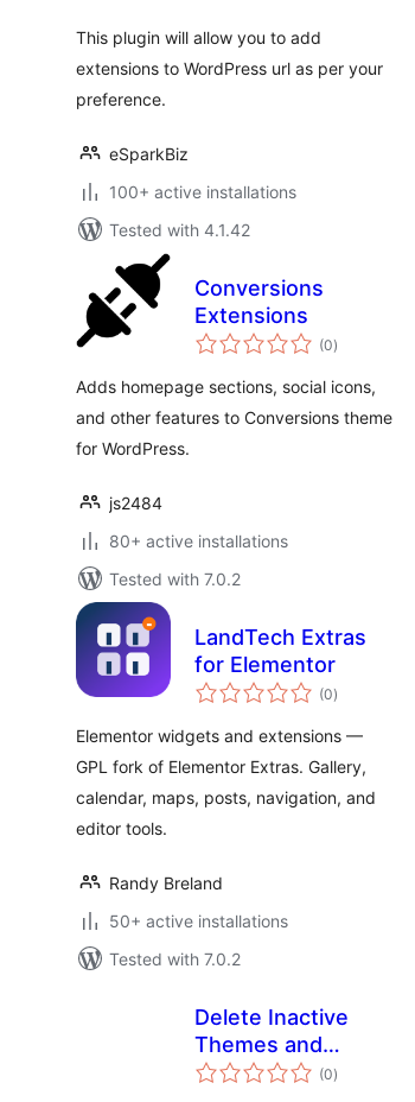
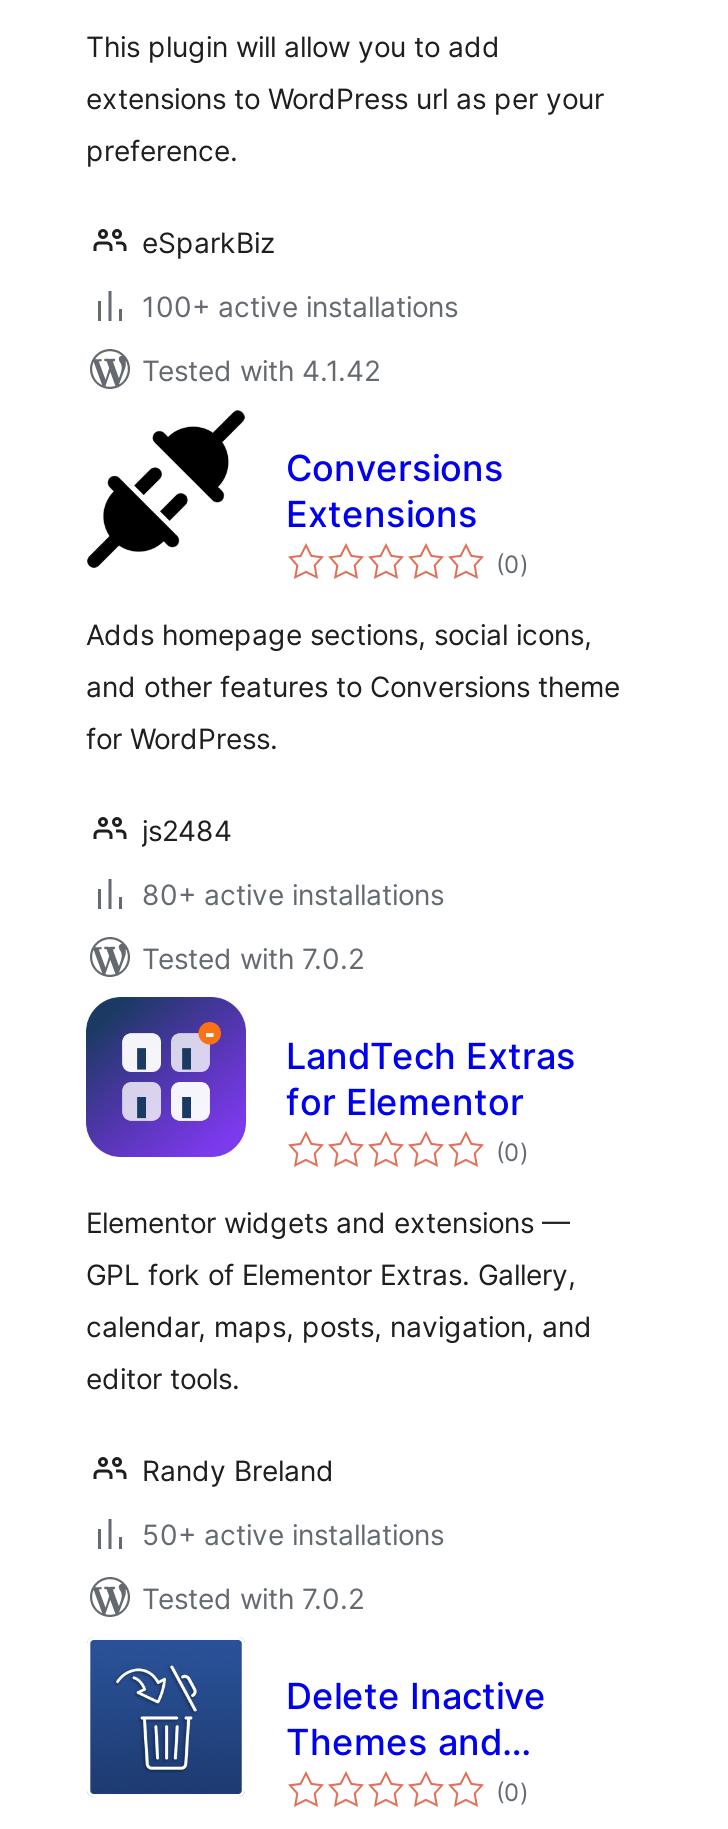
none -> [88,1637,244,1797] [image]

